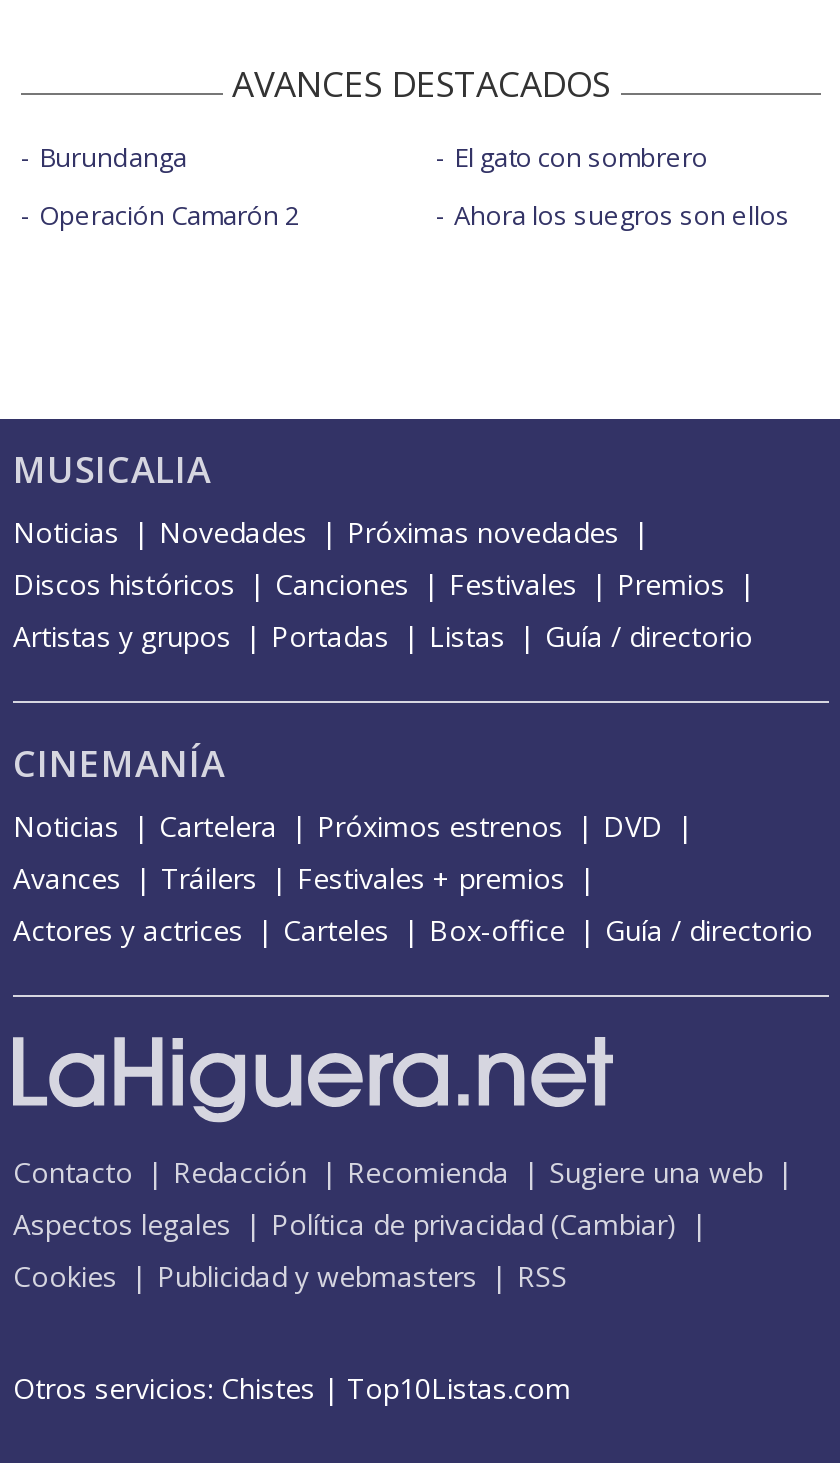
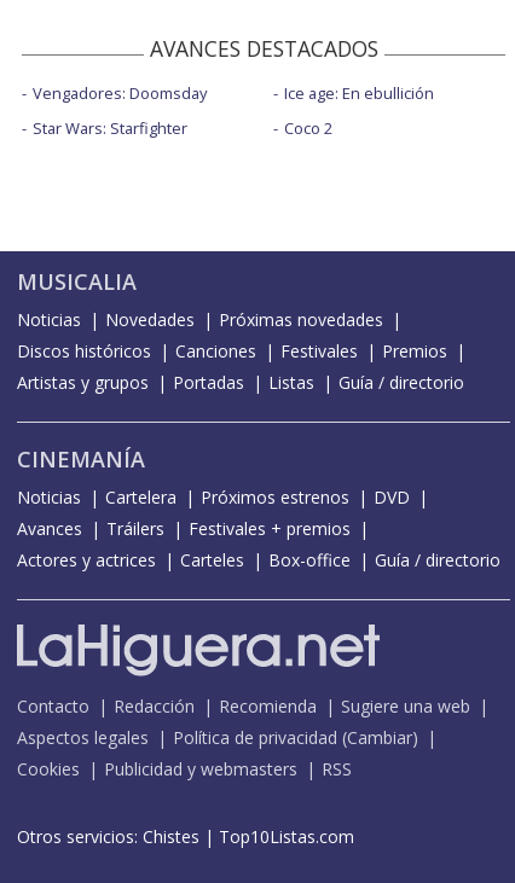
[39,139,187,175] Burundanga -> [33,82,207,104] Vengadores: Doomsday
[454,139,708,175] El gato con sombrero -> [283,82,433,104] Ice age: En ebullición
[39,197,299,233] Operación Camarón 2 -> [33,117,187,139] Star Wars: Starfighter
[454,197,790,233] Ahora los suegros son ellos -> [283,117,332,139] Coco 2

